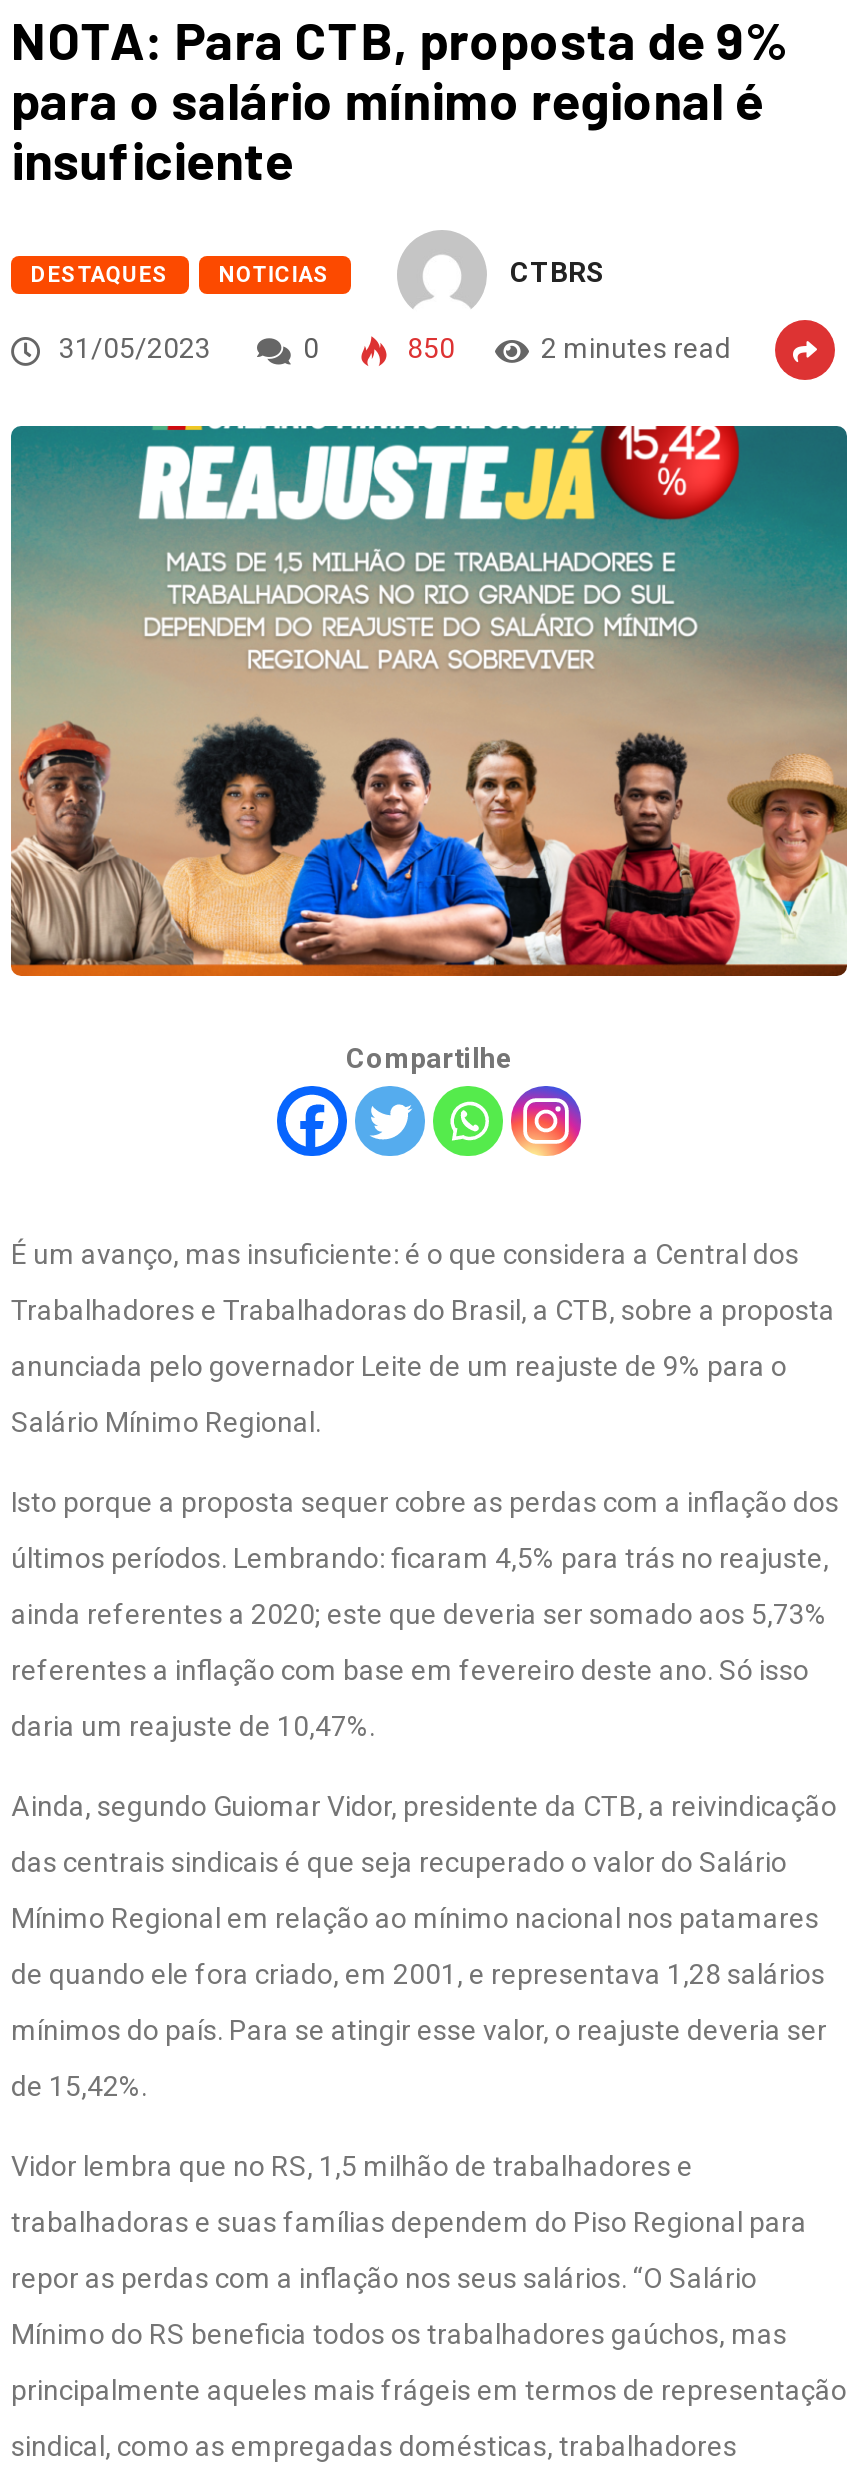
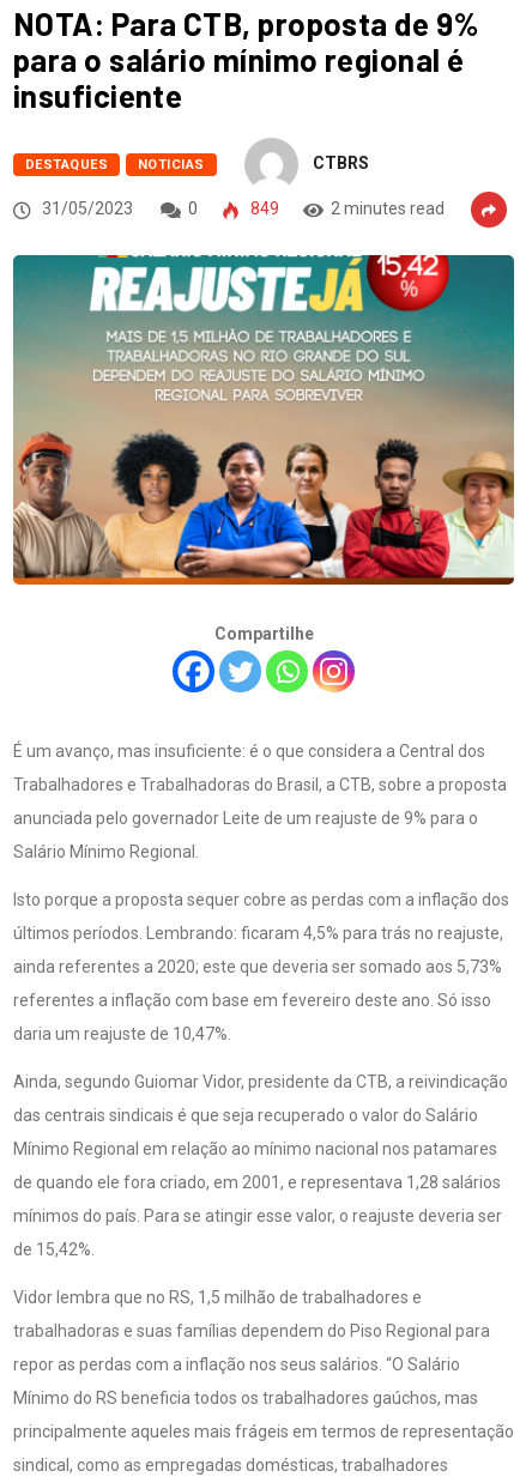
[401,332,455,364] 850 -> [247,199,279,218] 849

